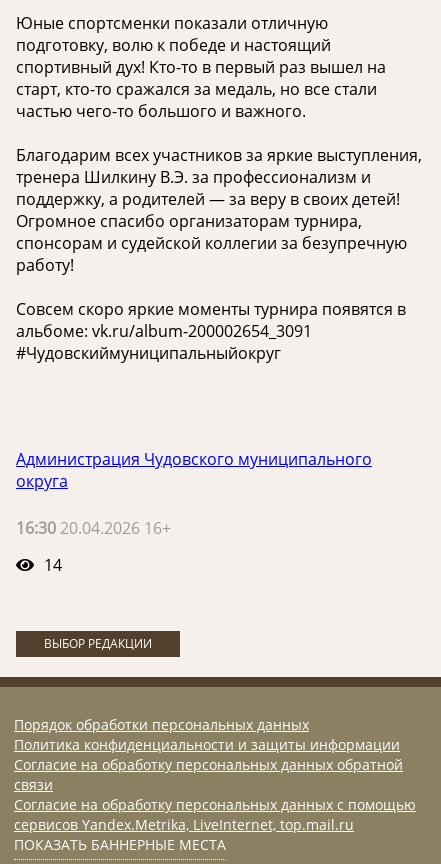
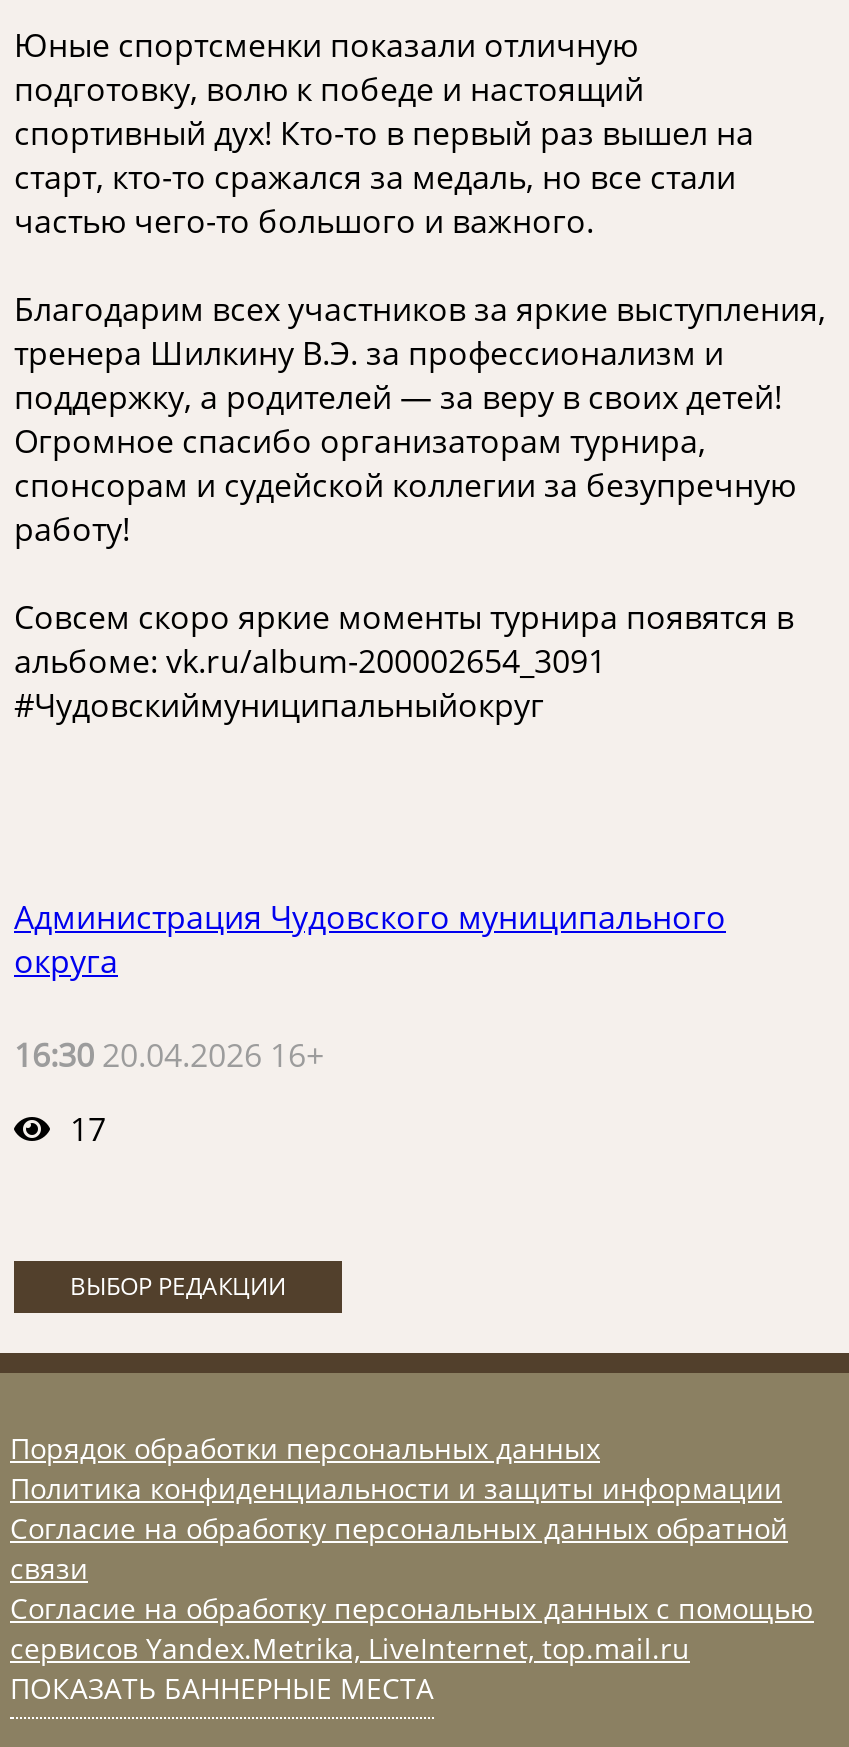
[44,553,62,575] 14 -> [70,1106,106,1150] 17

